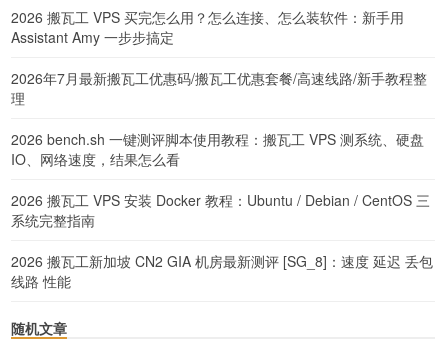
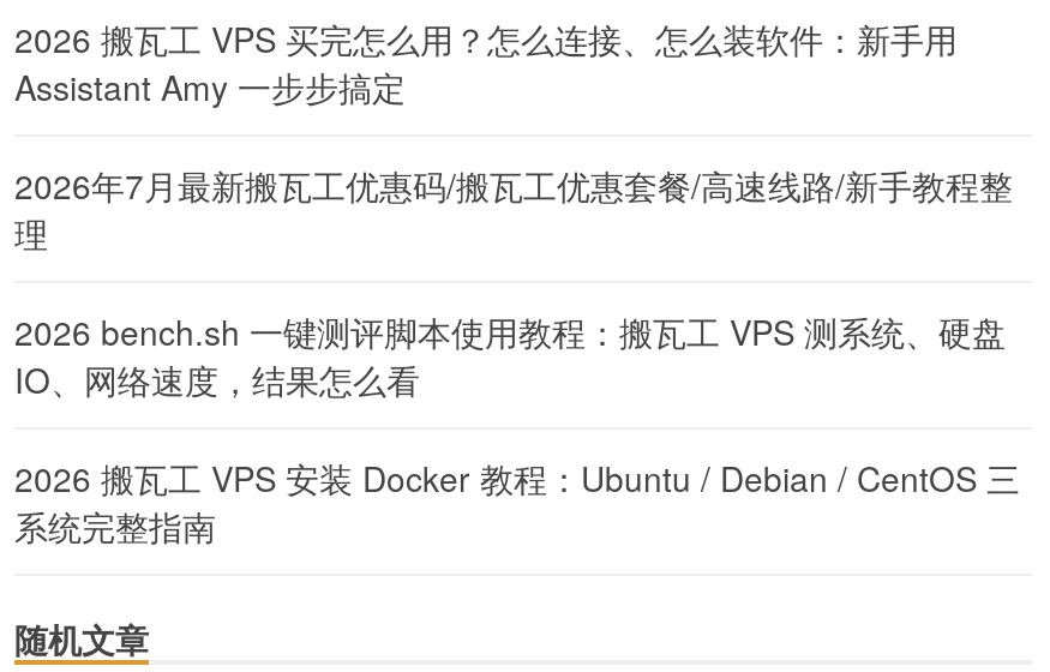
[11,251,433,291] 2026 搬瓦工新加坡 CN2 GIA 机房最新测评 [SG_8]：速度 延迟 丢包 | 线路 性能 -> none

